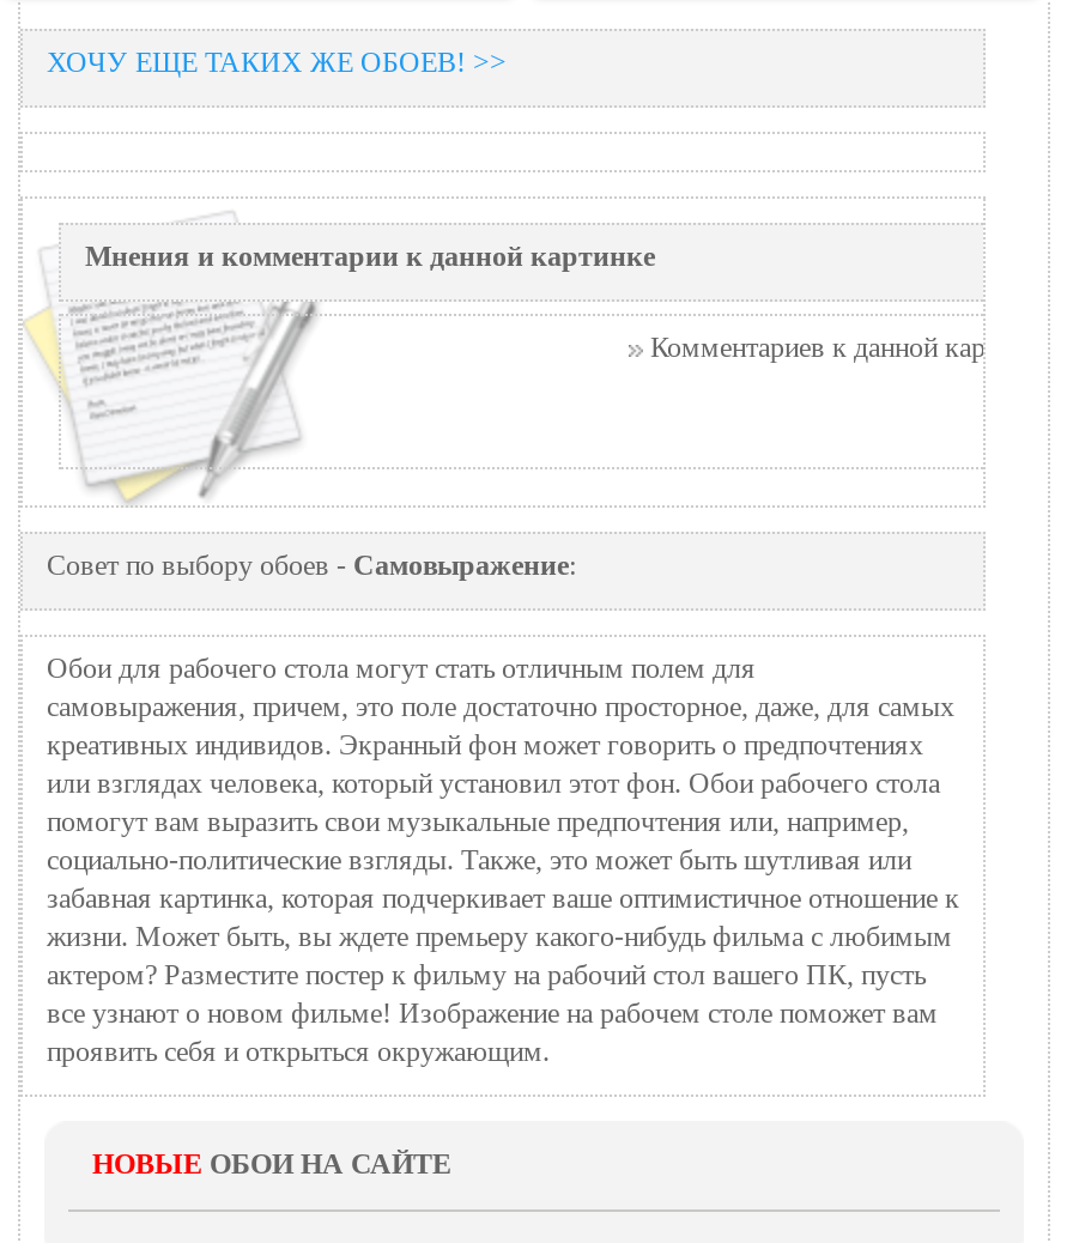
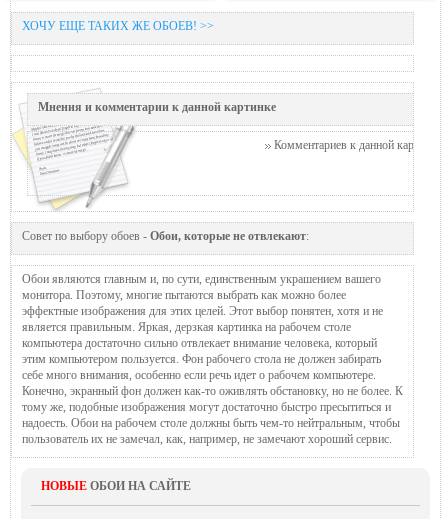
[47,548,576,581] Совет по выбору обоев - Самовыражение: -> [22,229,309,243] Совет по выбору обоев - Обои, которые не отвлекают:
[47,651,959,1067] Обои для рабочего стола могут стать отличным полем для | самовыражения, причем, это поле достаточно просторное, даже, для самых | креативных индивидов. Экранный фон может говорить о предпочтениях | или взглядах человека, который установил этот фон. Обои рабочего стола | помогут вам выразить свои музыкальные предпочтения или, например, | социально-политические взгляды. Также, это может быть шутливая или | забавная картинка, которая подчеркивает ваше оптимистичное отношение к | жизни. Может быть, вы ждете премьеру какого-нибудь фильма с любимым | актером? Разместите постер к фильму на рабочий стол вашего ПК, пусть | все узнают о новом фильме! Изображение на рабочем столе поможет вам | проявить себя и открыться окружающим. -> [22,272,403,446] Обои являются главным и, по сути, единственным украшением вашего | монитора. Поэтому, многие пытаются выбрать как можно более | эффектные изображения для этих целей. Этот выбор понятен, хотя и не | является правильным. Яркая, дерзкая картинка на рабочем столе | компьютера достаточно сильно отвлекает внимание человека, который | этим компьютером пользуется. Фон рабочего стола не должен забирать | себе много внимания, особенно если речь идет о рабочем компьютере. | Конечно, экранный фон должен как-то оживлять обстановку, но не более. К | тому же, подобные изображения могут достаточно быстро пресытиться и | надоесть. Обои на рабочем столе должны быть чем-то нейтральным, чтобы | пользователь их не замечал, как, например, не замечают хороший сервис.

